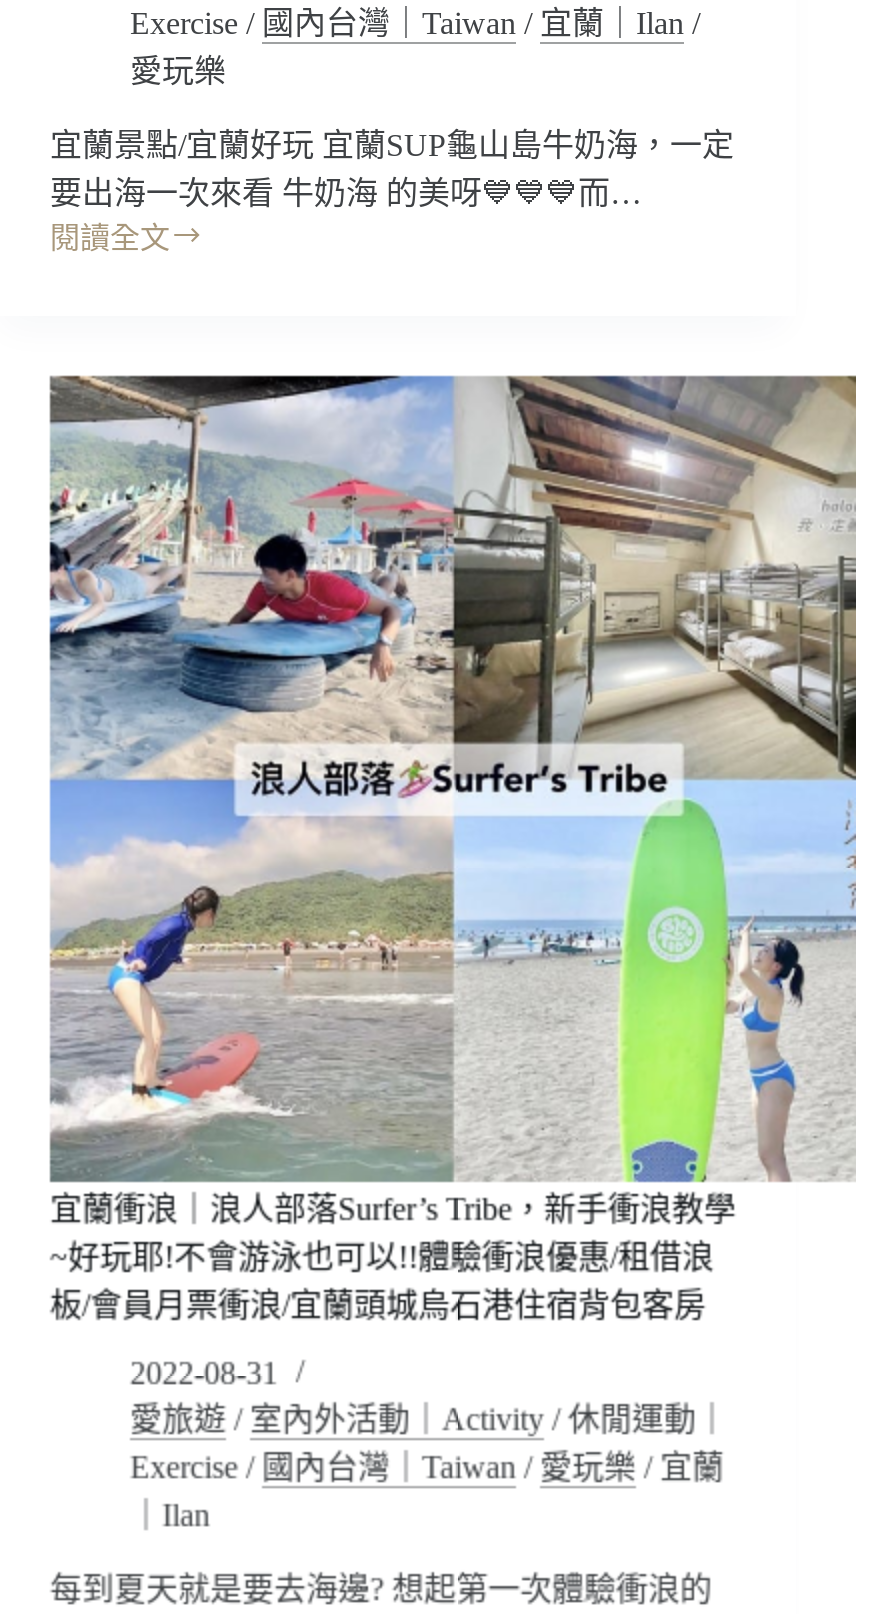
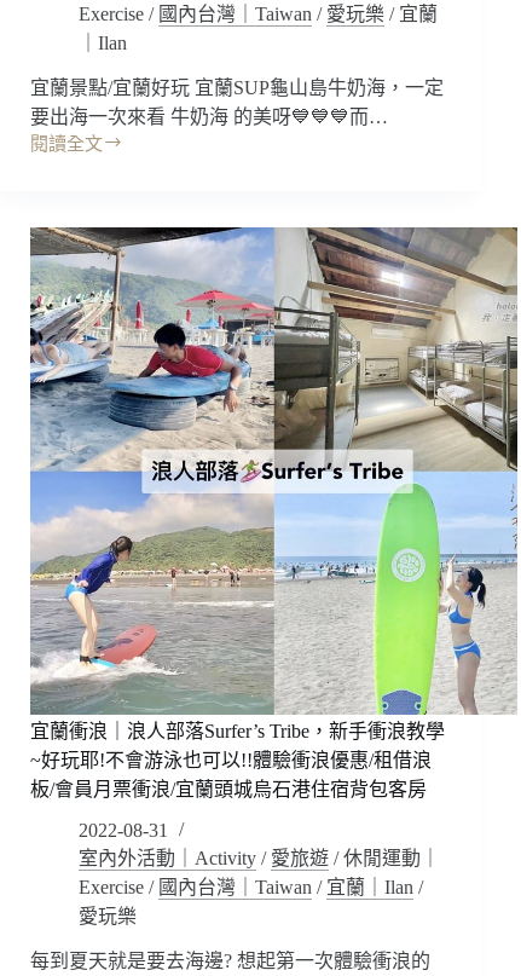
moved [130,7,700,89] -> [79,877,423,927]: Exercise /國內台灣｜Taiwan /宜蘭｜Ilan / | 愛玩樂
[130,1402,728,1436] 愛旅遊/室內外活動｜Activity /休閒運動｜ -> [79,848,440,869] 室內外活動｜Activity /愛旅遊/休閒運動｜
moved [130,1450,724,1532] -> [79,4,438,54]: Exercise /國內台灣｜Taiwan /愛玩樂/宜蘭 | ｜Ilan

